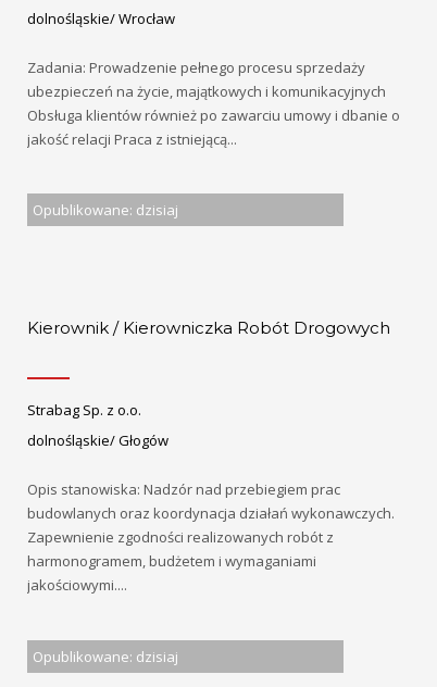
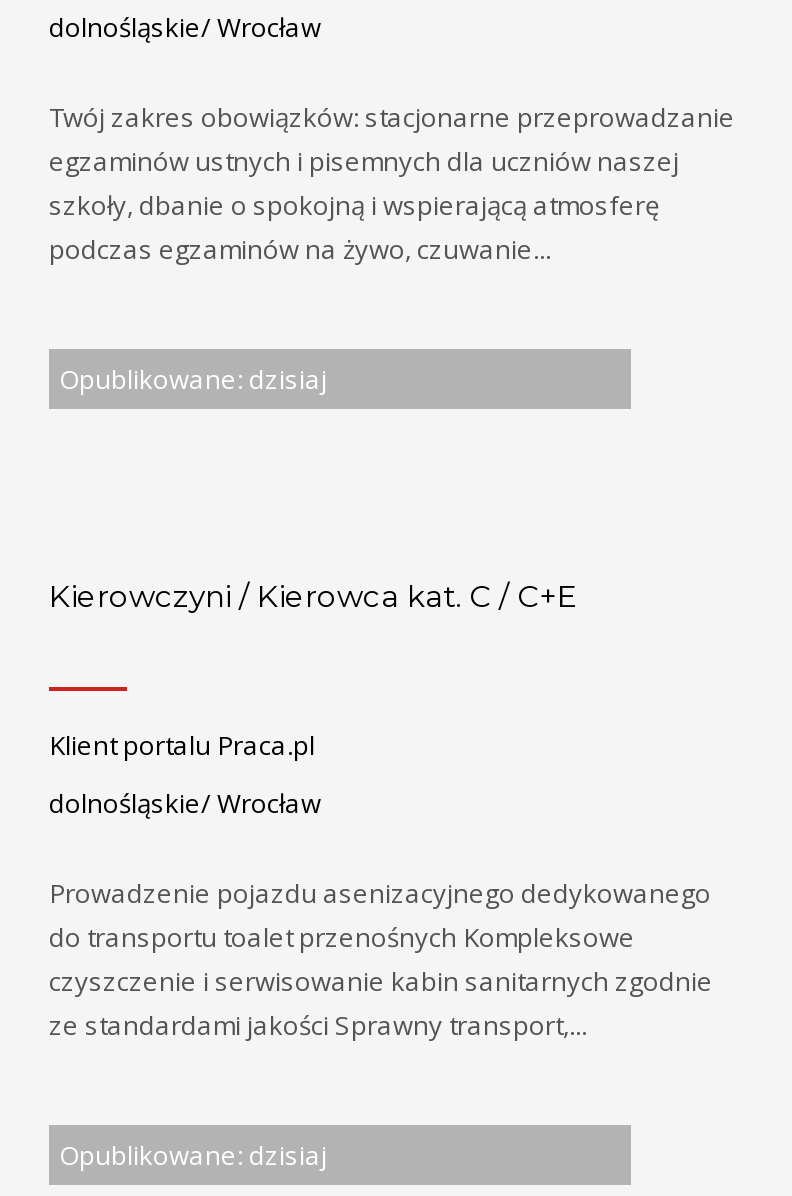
[27,58,400,149] Zadania: Prowadzenie pełnego procesu sprzedaży | ubezpieczeń na życie, majątkowych i komunikacyjnych | Obsługa klientów również po zawarciu umowy i dbanie o | jakość relacji Praca z istniejącą... -> [49,99,735,267] Twój zakres obowiązków: stacjonarne przeprowadzanie | egzaminów ustnych i pisemnych dla uczniów naszej | szkoły, dbanie o spokojną i wspierającą atmosferę | podczas egzaminów na żywo, czuwanie...
[27,318,390,338] Kierownik / Kierowniczka Robót Drogowych -> [49,578,577,616] Kierowczyni / Kierowca kat. C / C+E
[27,400,141,419] Strabag Sp. z o.o. -> [49,728,315,764] Klient portalu Praca.pl
[27,431,168,450] dolnośląskie/ Głogów -> [49,786,321,822] dolnośląskie/ Wrocław
[27,480,395,595] Opis stanowiska: Nadzór nad przebiegiem prac | budowlanych oraz koordynacja działań wykonawczych. | Zapewnienie zgodności realizowanych robót z | harmonogramem, budżetem i wymaganiami | jakościowymi.... -> [49,876,713,1044] Prowadzenie pojazdu asenizacyjnego dedykowanego | do transportu toalet przenośnych Kompleksowe | czyszczenie i serwisowanie kabin sanitarnych zgodnie | ze standardami jakości Sprawny transport,...

